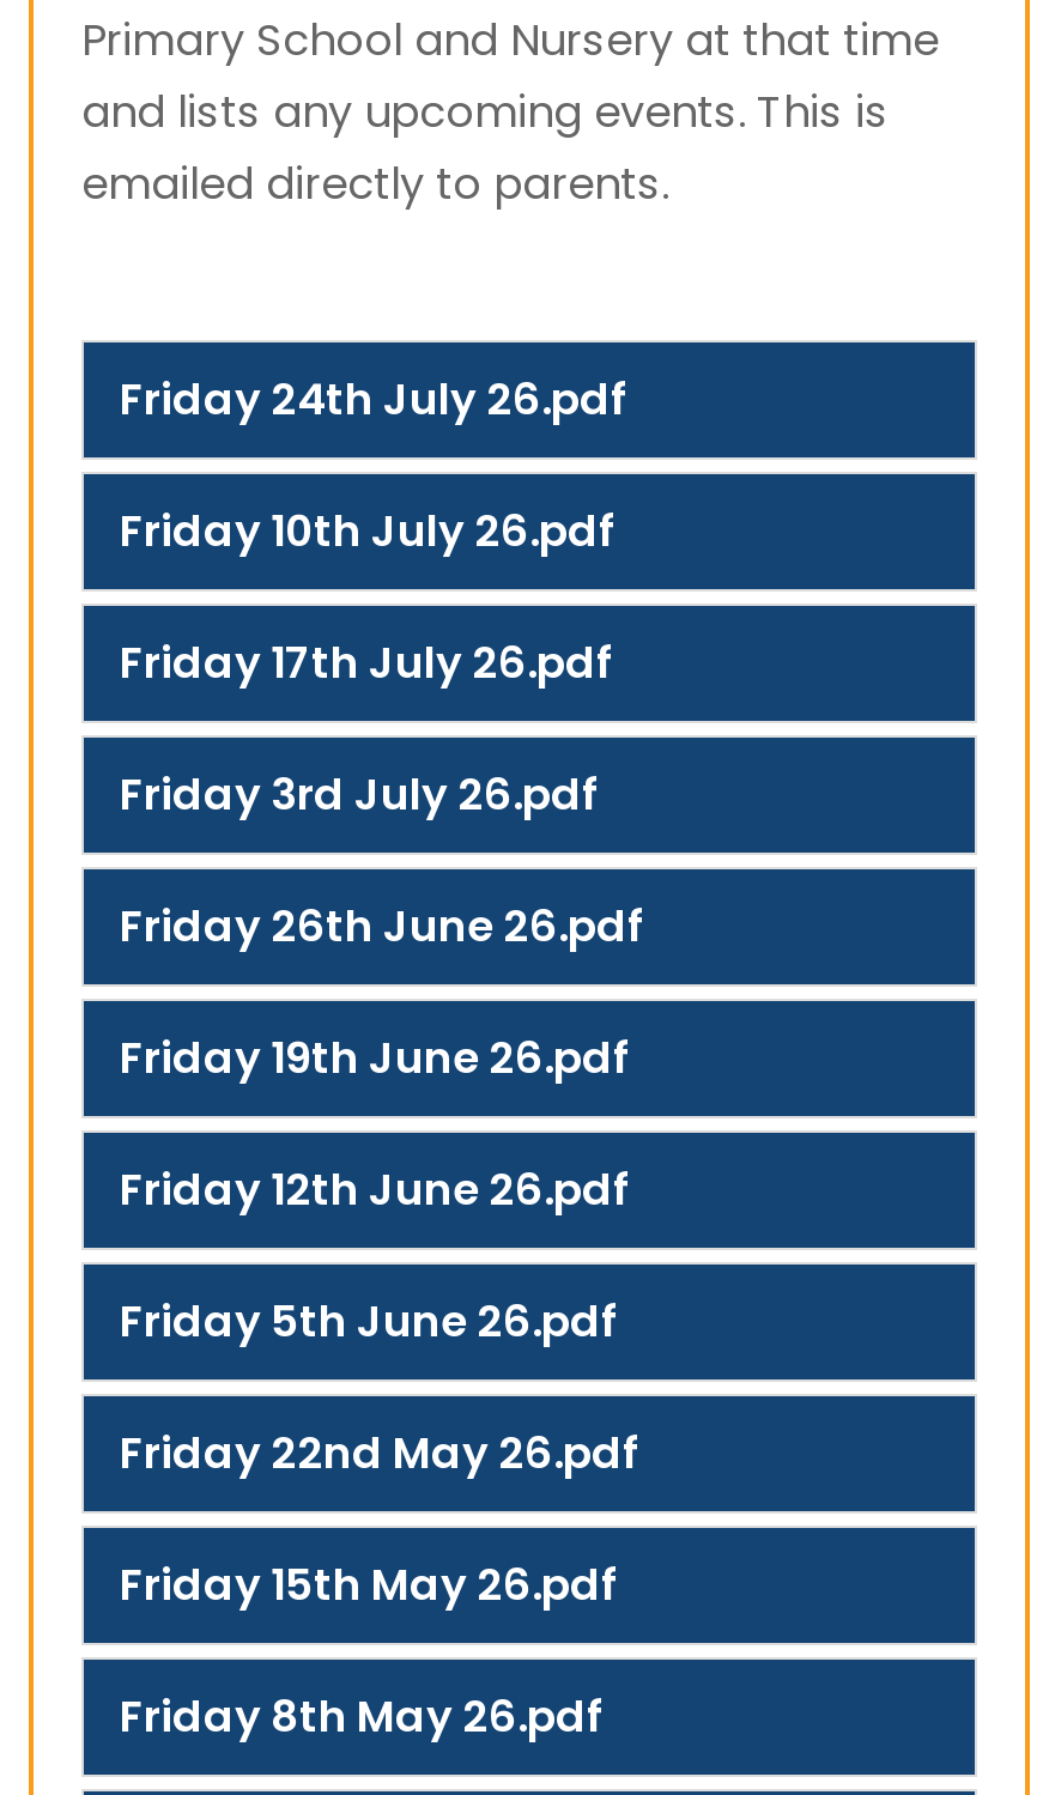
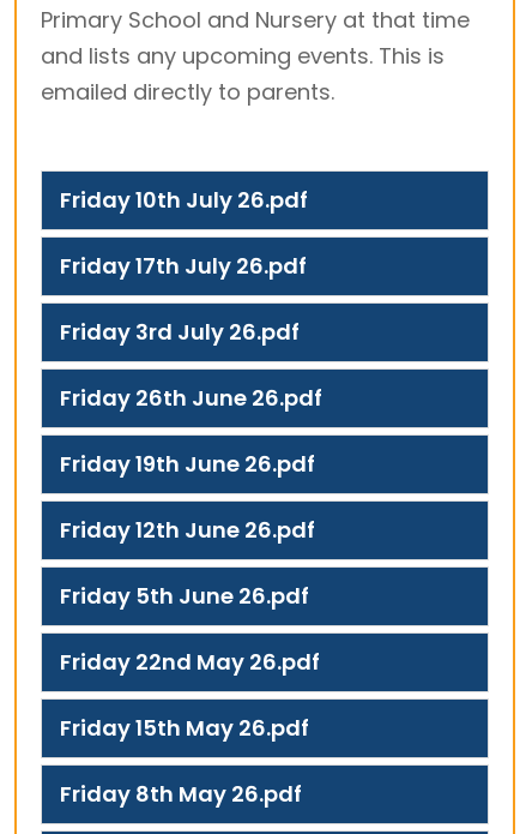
[120,369,627,429] Friday 24th July 26.pdf -> none

